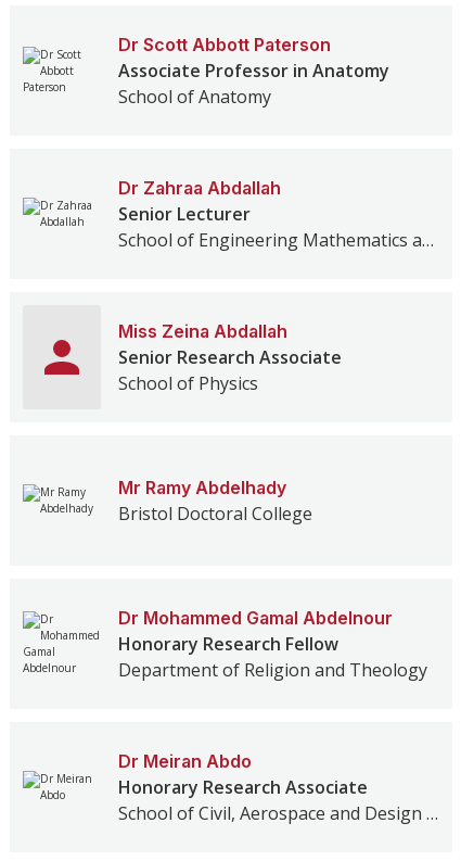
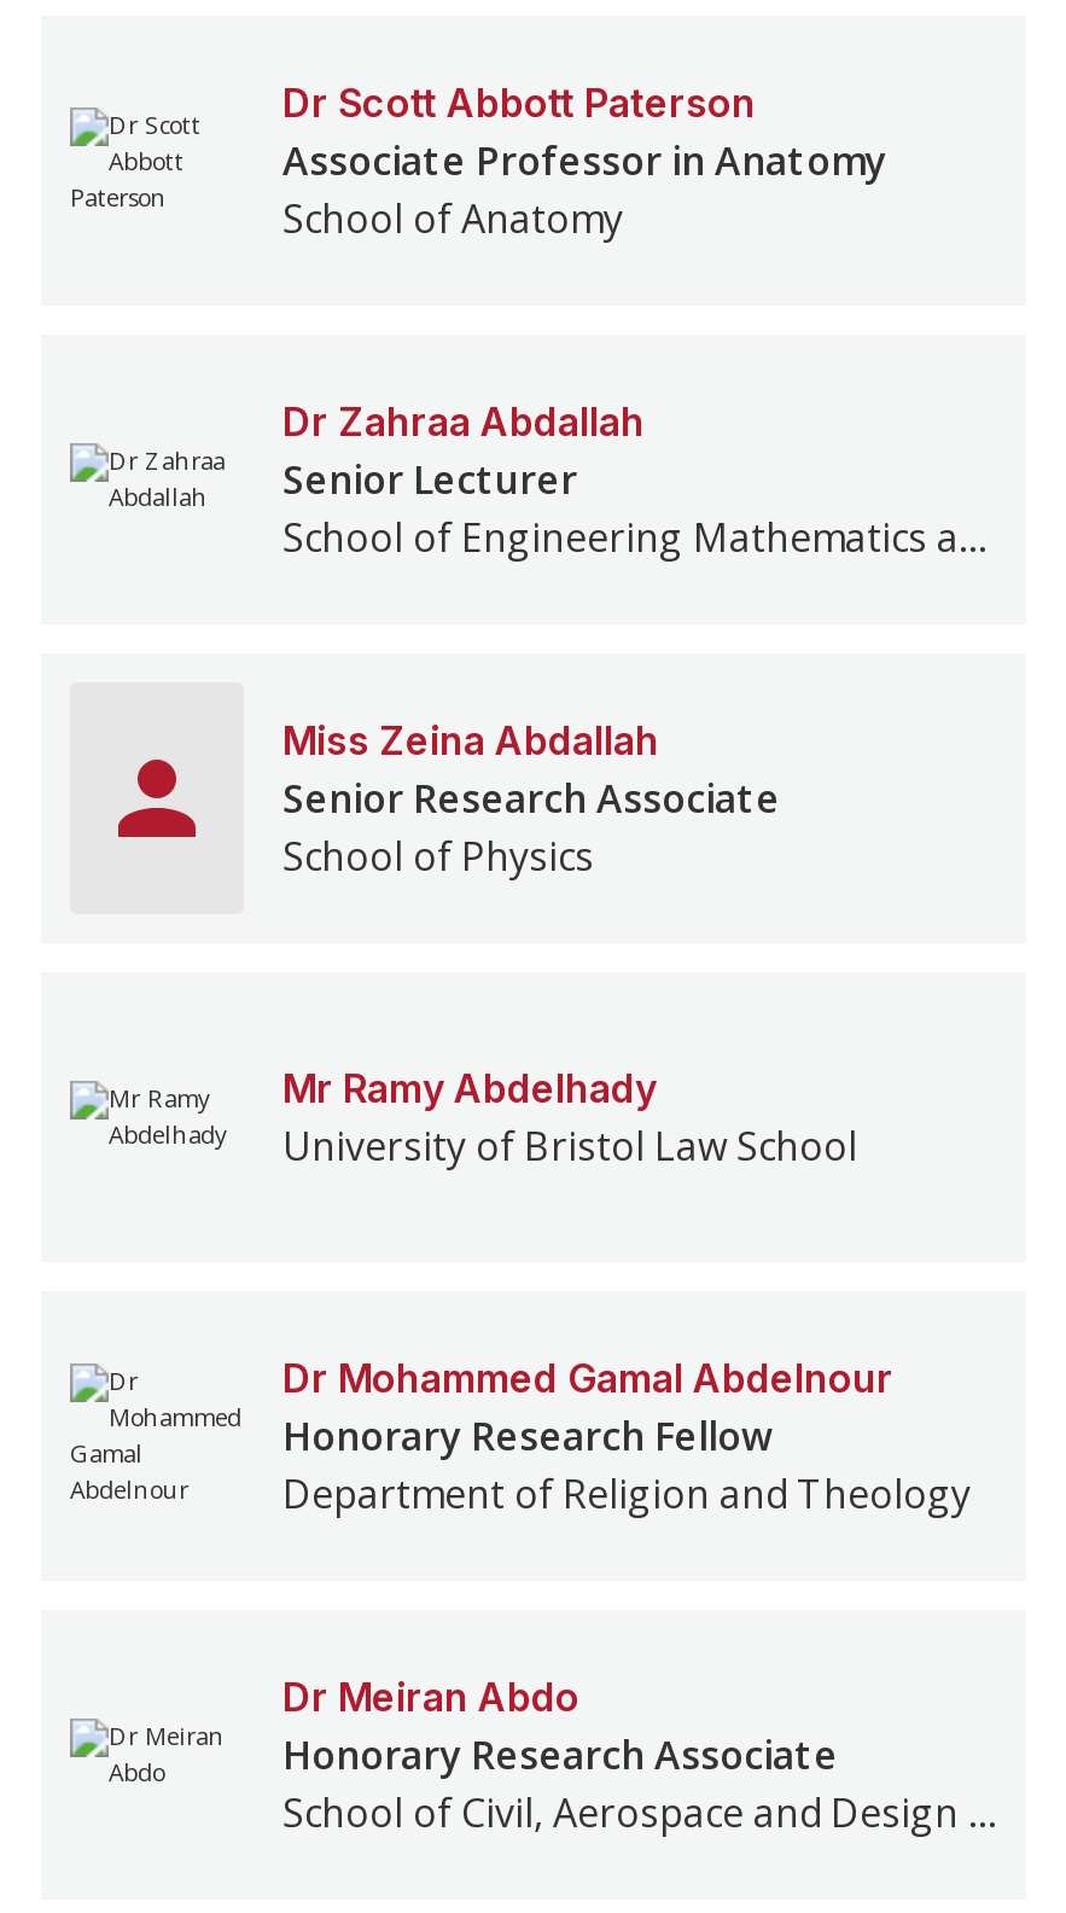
[118,502,312,526] Bristol Doctoral College -> [282,1120,857,1173] University of Bristol Law School

